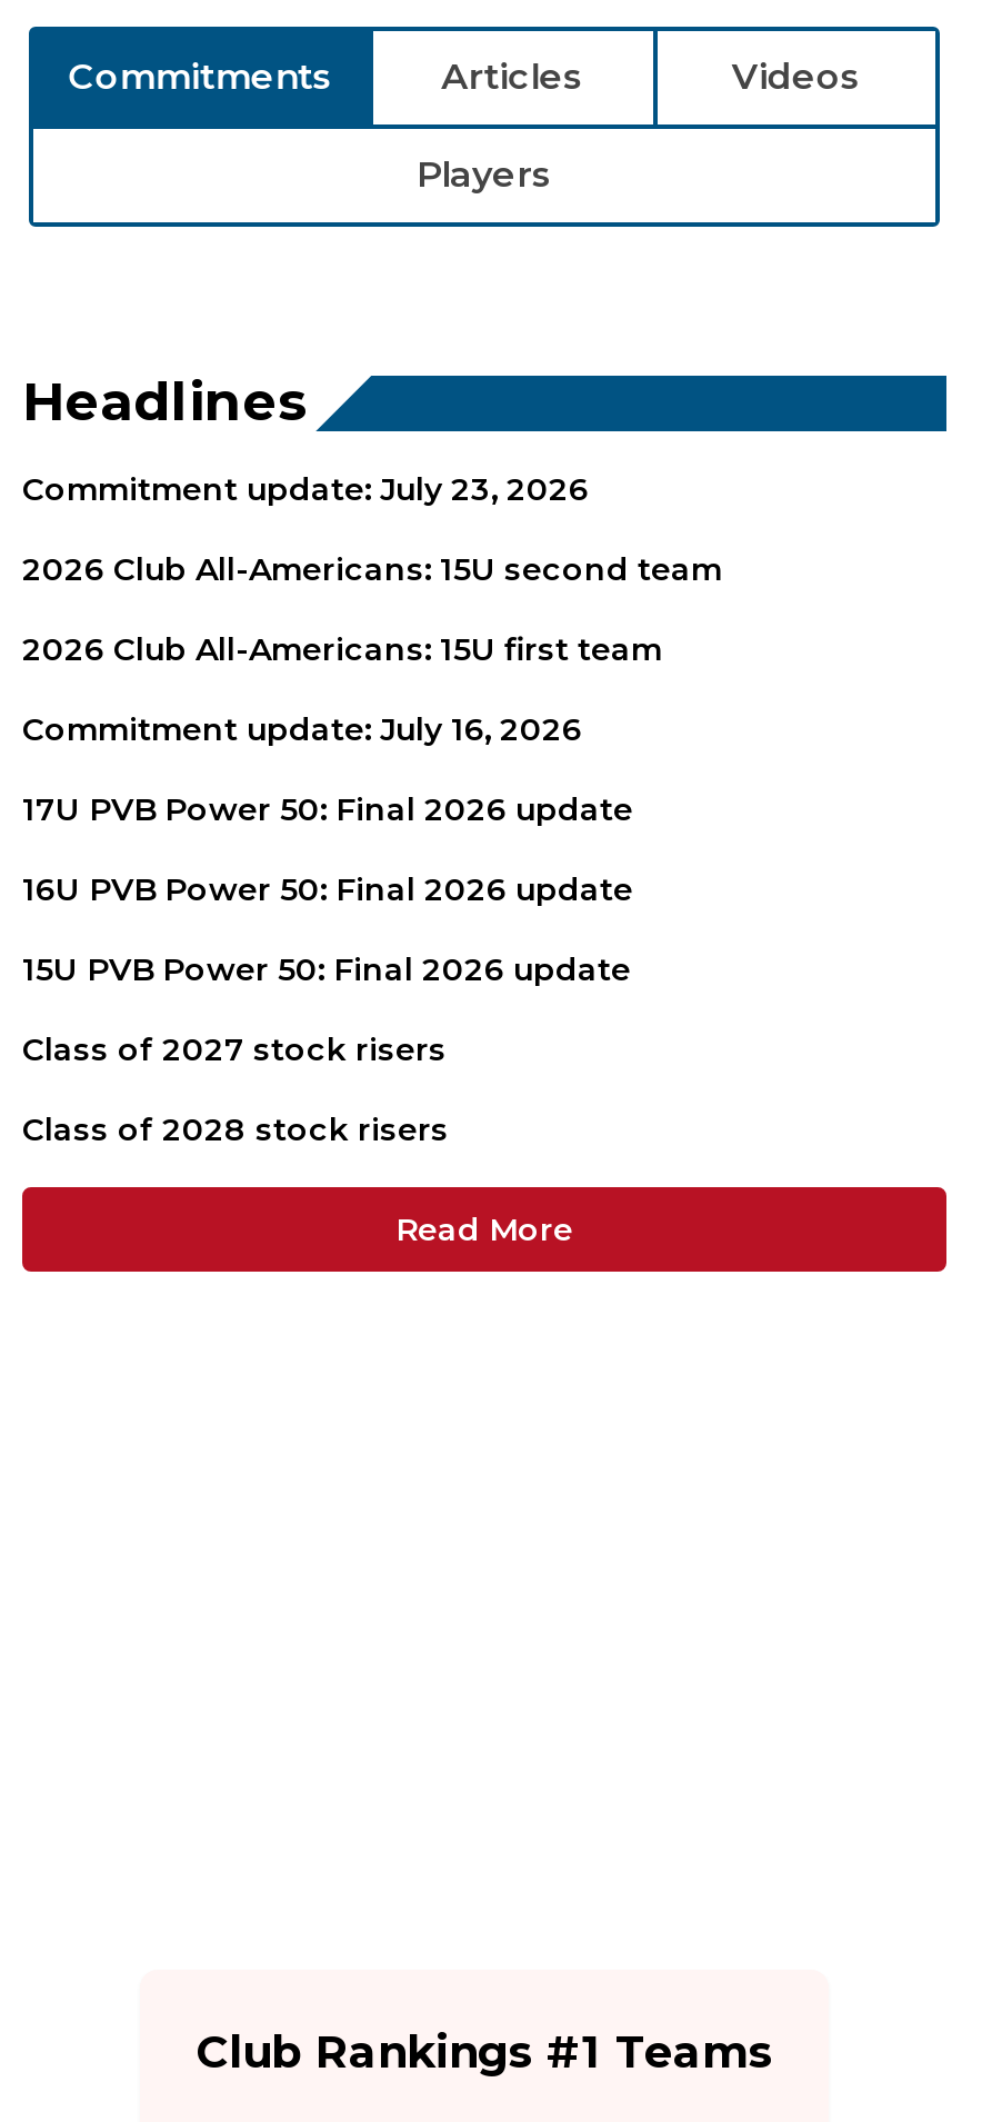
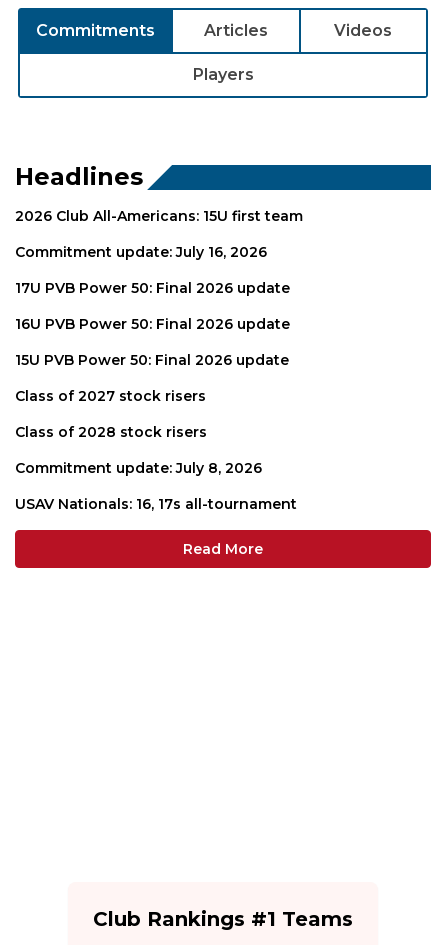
[22,468,722,588] Commitment update: July 23, 2026 | 2026 Club All-Americans: 15U second team -> none
moved [22,628,662,1148] -> [15,207,303,441]: 2026 Club All-Americans: 15U first team | Commitment update: July 16, 2026 | 17U PVB Power 50: Final 2026 update | 16U PVB Power 50: Final 2026 update | 15U PVB Power 50: Final 2026 update | Class of 2027 stock risers | Class of 2028 stock risers
none -> [15,459,297,513] Commitment update: July 8, 2026 | USAV Nationals: 16, 17s all-tournament

